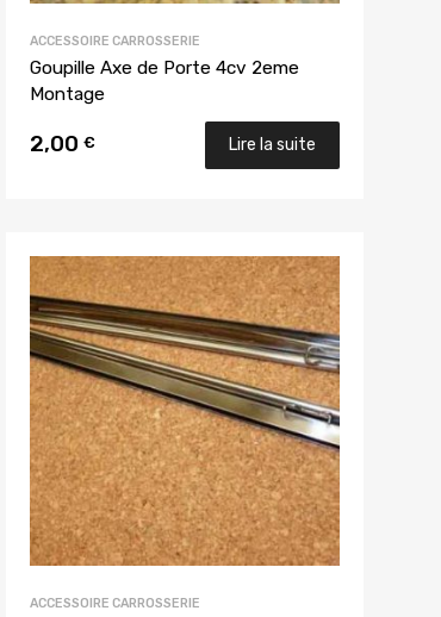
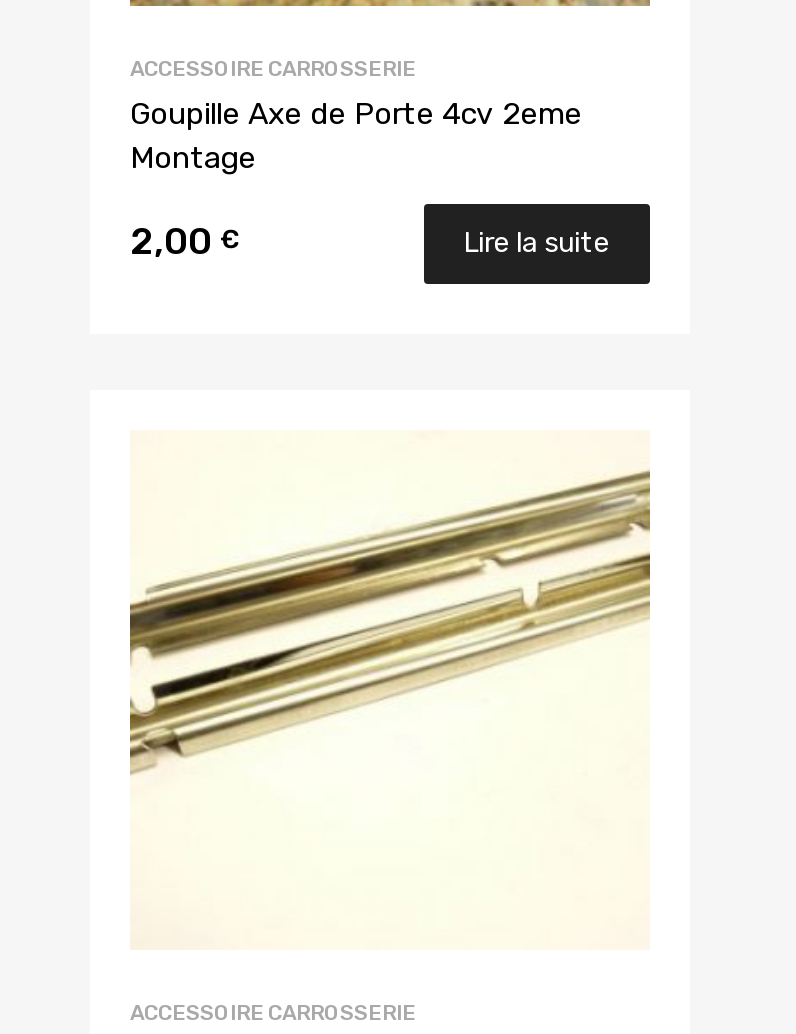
[29,255,341,567] [image] -> [128,430,652,950] [image]

